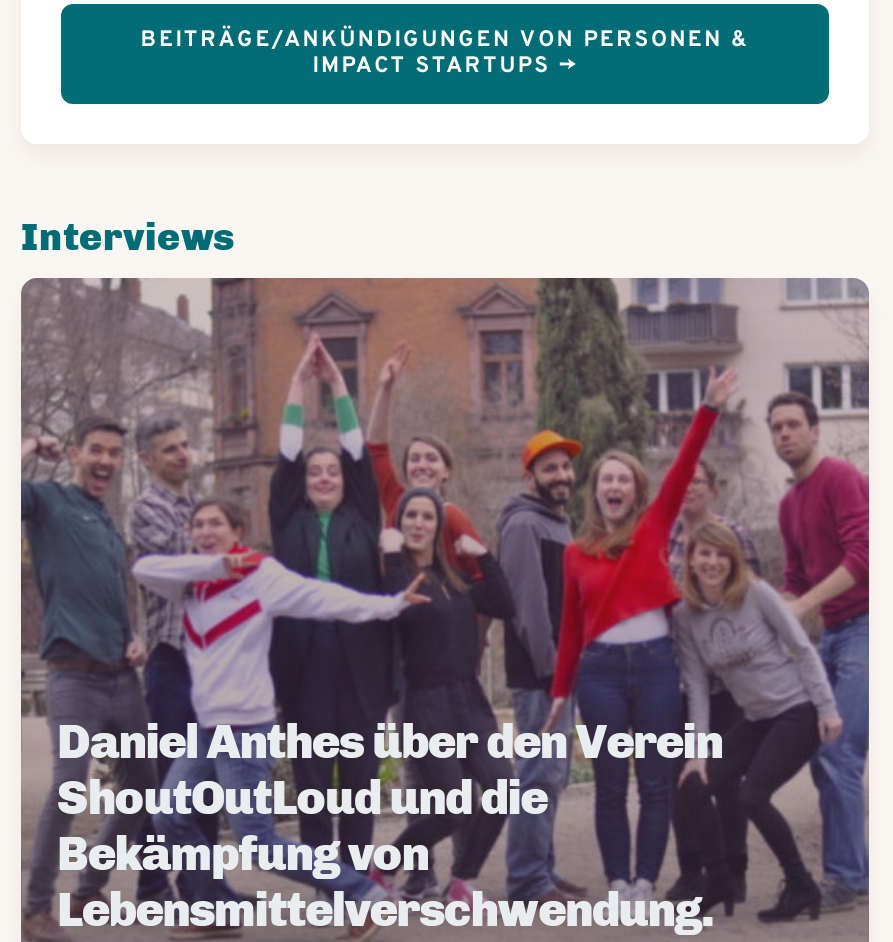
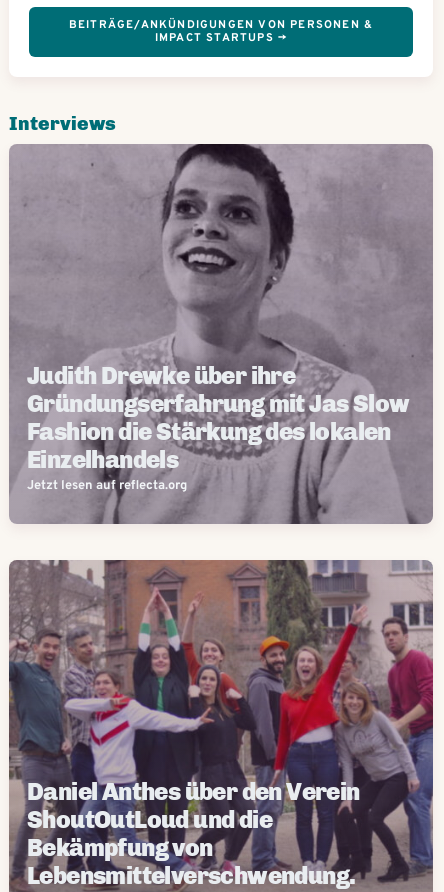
none -> [9,143,433,525] [image] | Judith Drewke über ihre | Gründungserfahrung mit Jas Slow | Fashion die Stärkung des lokalen | Einzelhandels | Jetzt lesen auf reflecta.org

